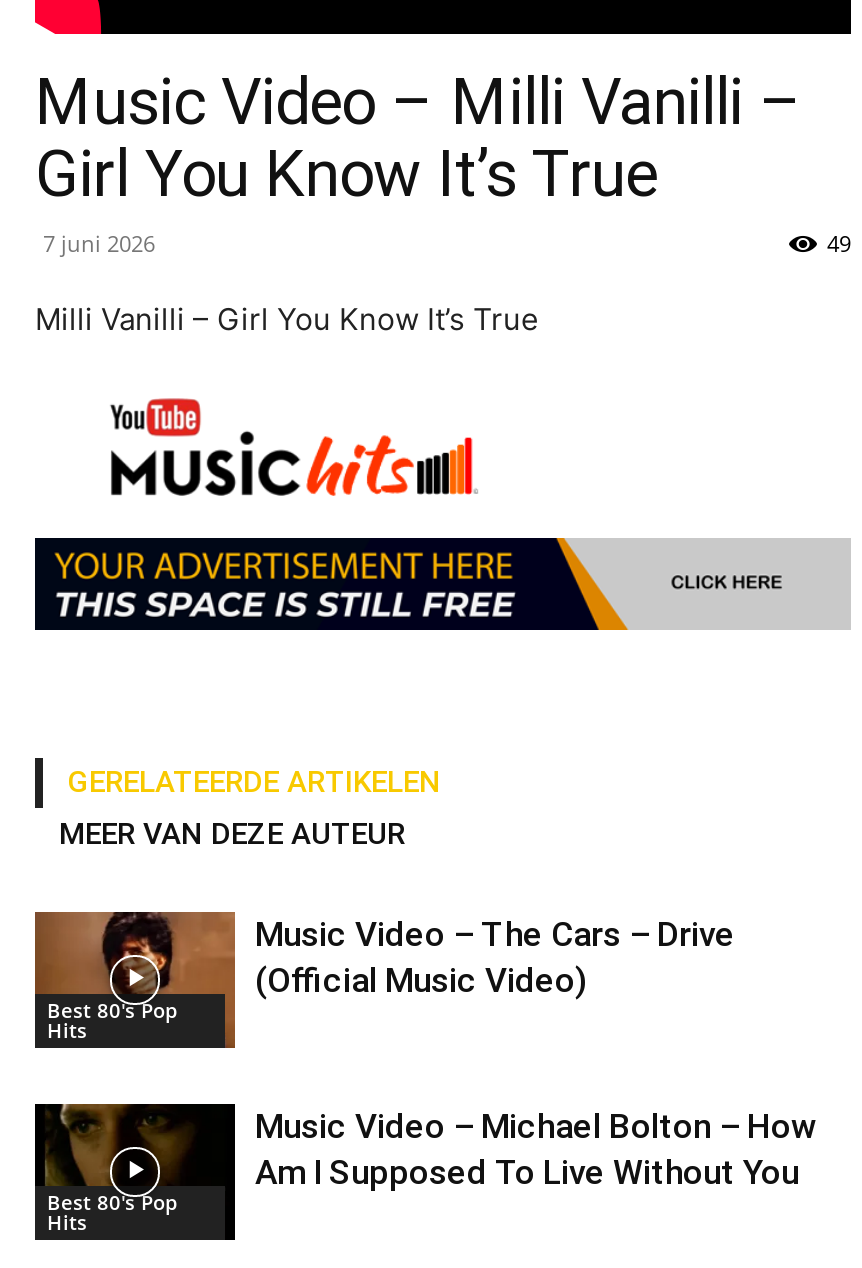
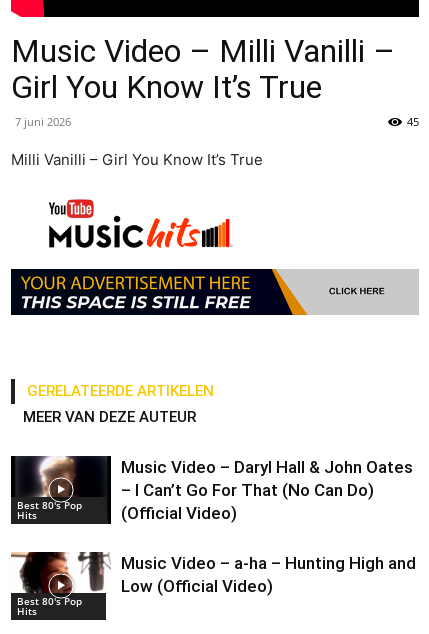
[827,227,851,257] 49 -> [407,113,419,128] 45
[33,910,735,1048] [image] | Music Video – The Cars – Drive | (Official Music Video) -> [10,455,413,522] [image] | Music Video – Daryl Hall & John Oates | – I Can’t Go For That (No Can Do) | (Official Video)
[33,1102,817,1242] [image] | Music Video – Michael Bolton – How | Am I Supposed To Live Without You -> [11,551,416,620] [image] | Music Video – a-ha – Hunting High and | Low (Official Video)

